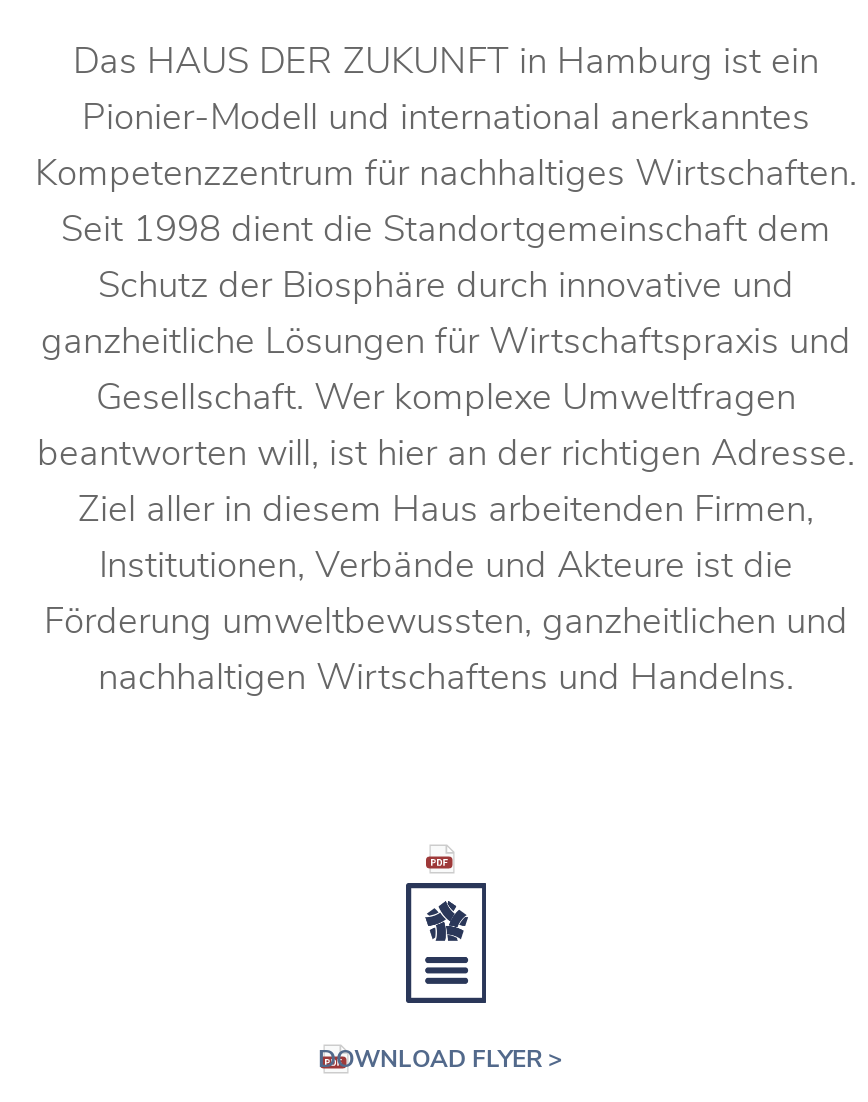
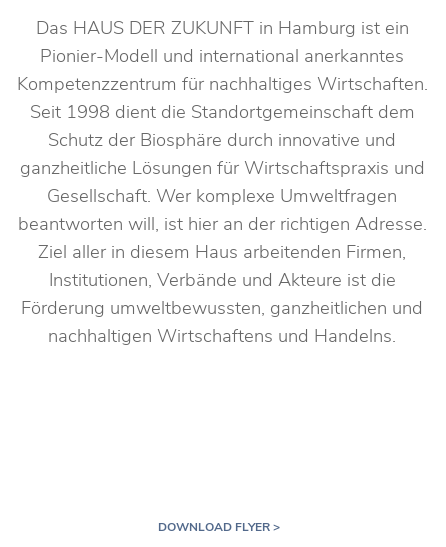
[402,843,490,1007] [image] -> none

